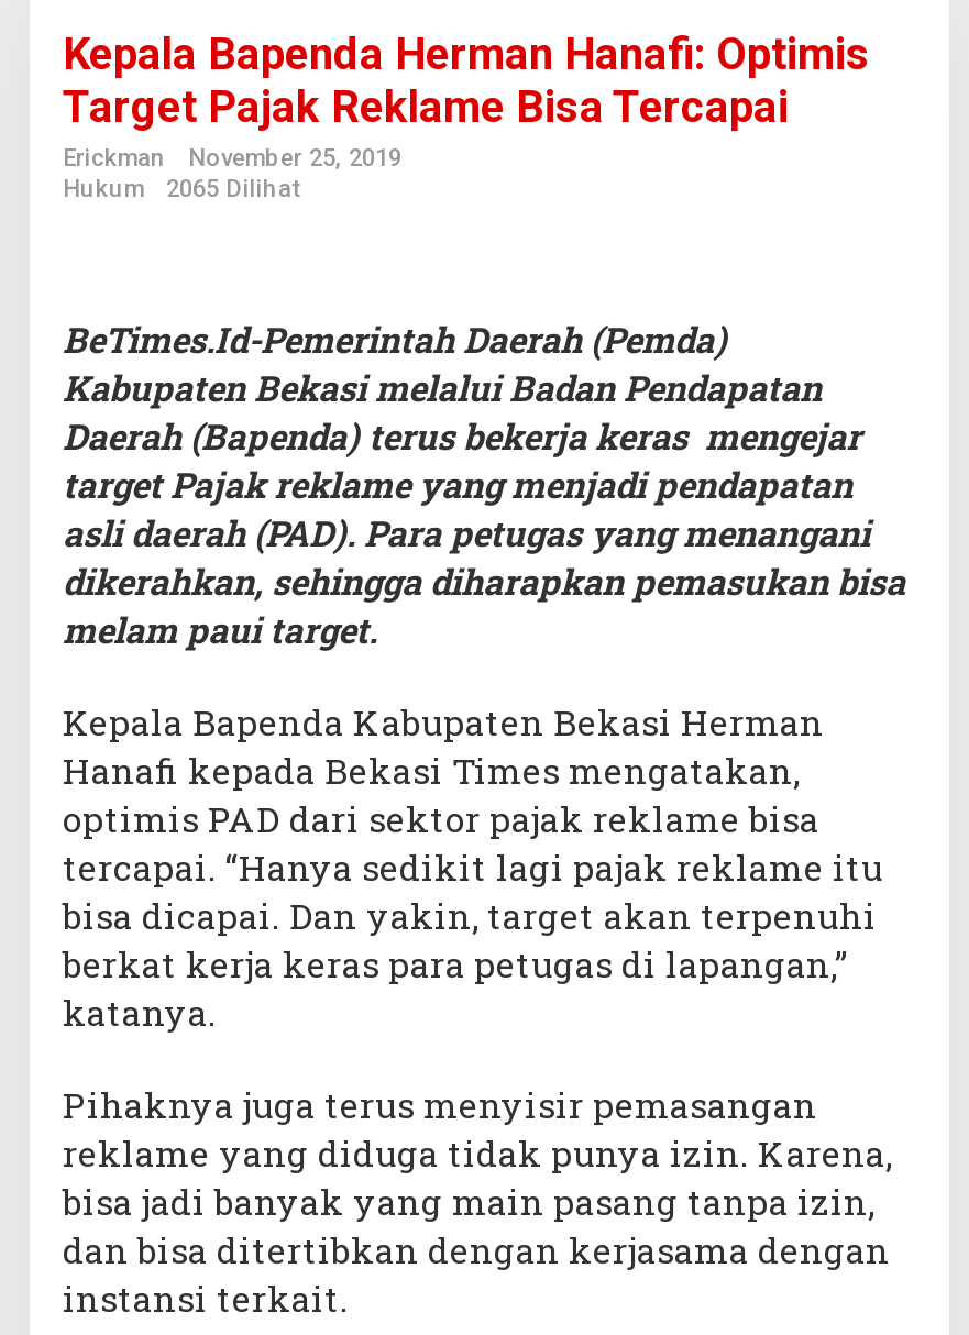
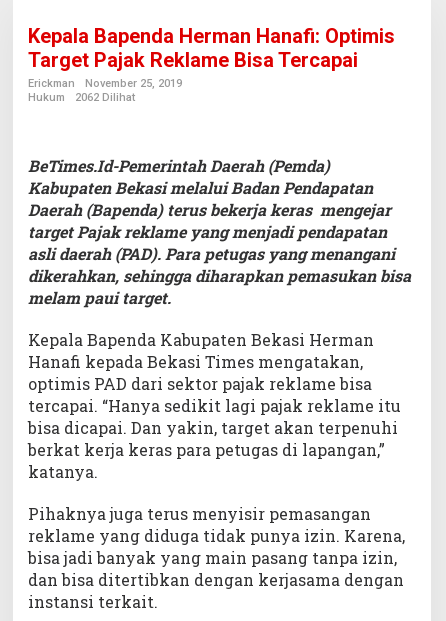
[63,175,298,203] Hukum 2065 Dilihat -> [28,91,135,104] Hukum 2062 Dilihat

